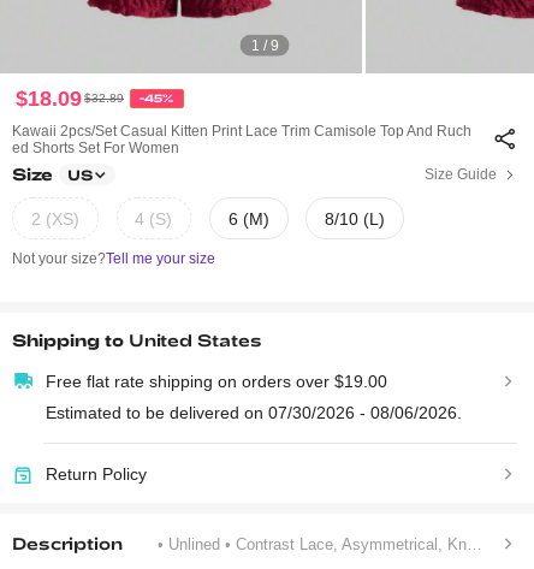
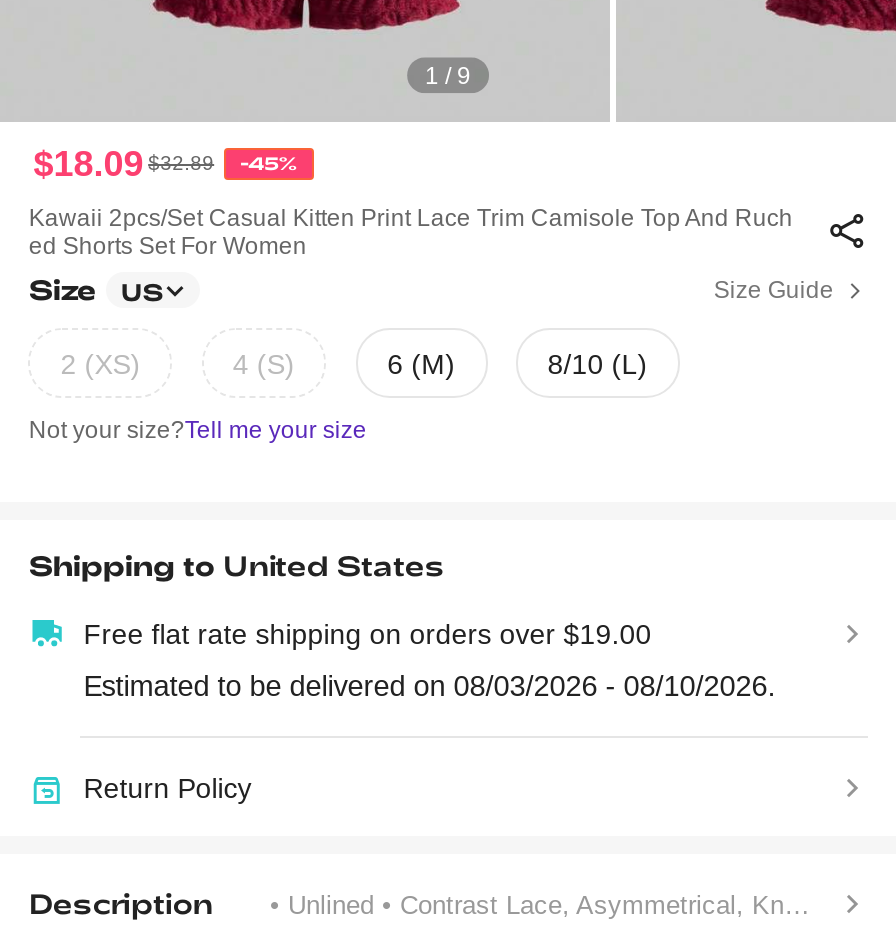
[45,403,461,422] Estimated to be delivered on 07/30/2026 - 08/06/2026. -> [83,670,775,702] Estimated to be delivered on 08/03/2026 - 08/10/2026.

